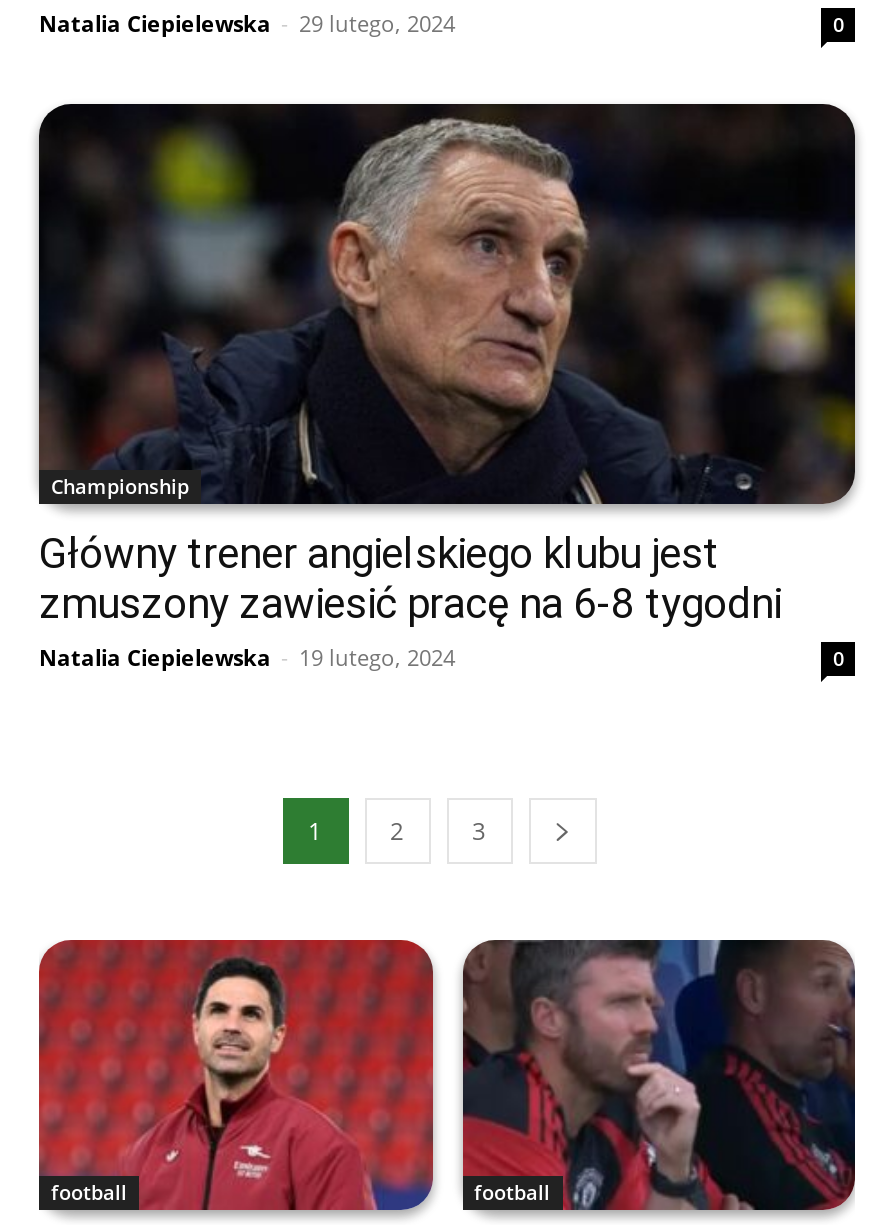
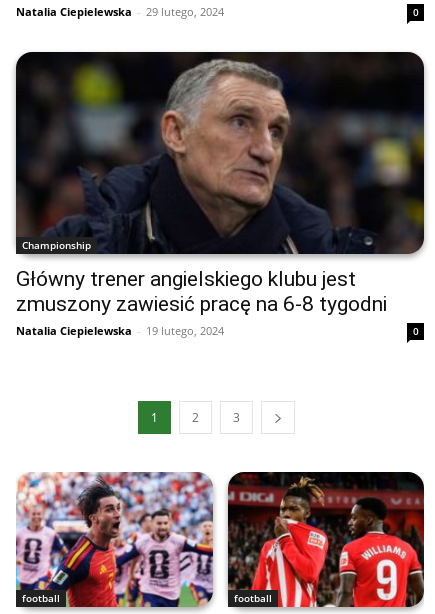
[37,936,435,1210] [image] -> [15,471,214,608] [image]
[461,938,855,1212] [image] -> [227,471,425,608] [image]

